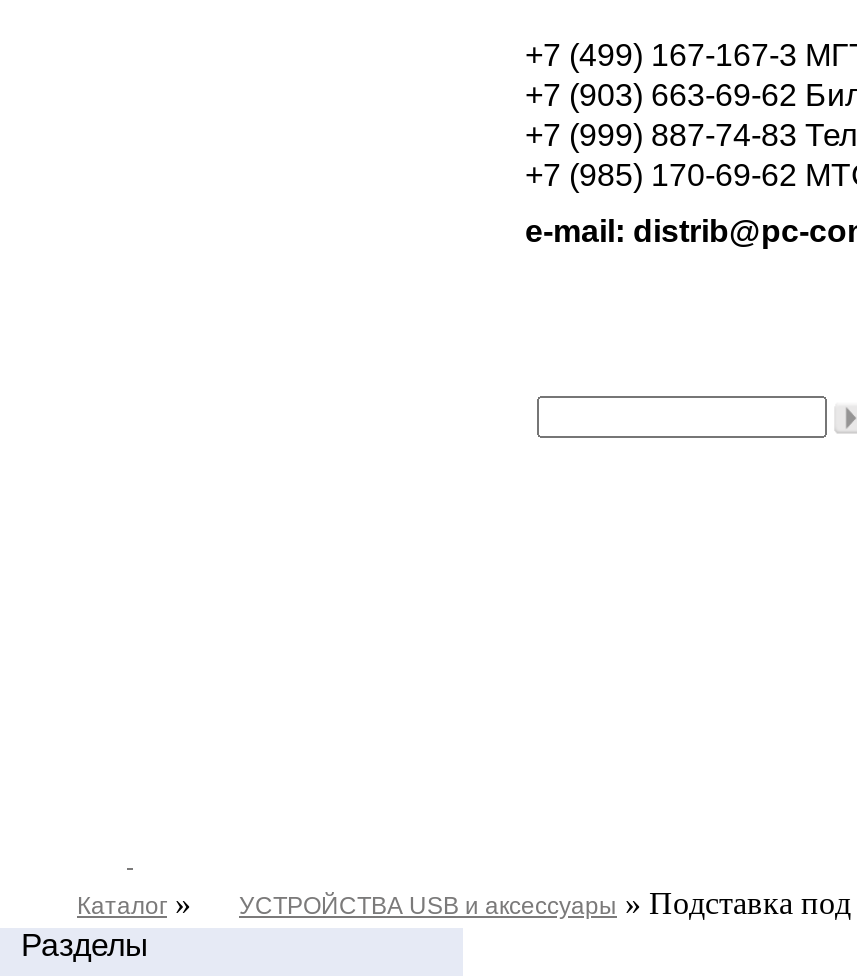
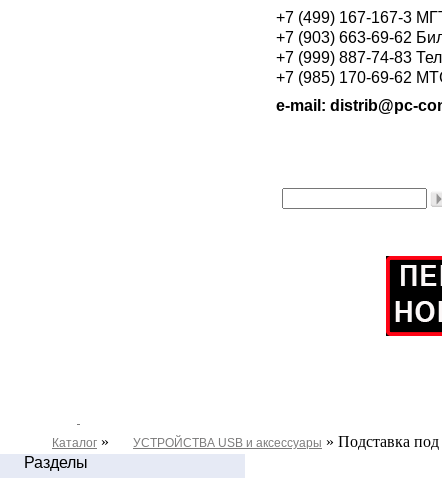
none -> [385,255,439,337] [image]

